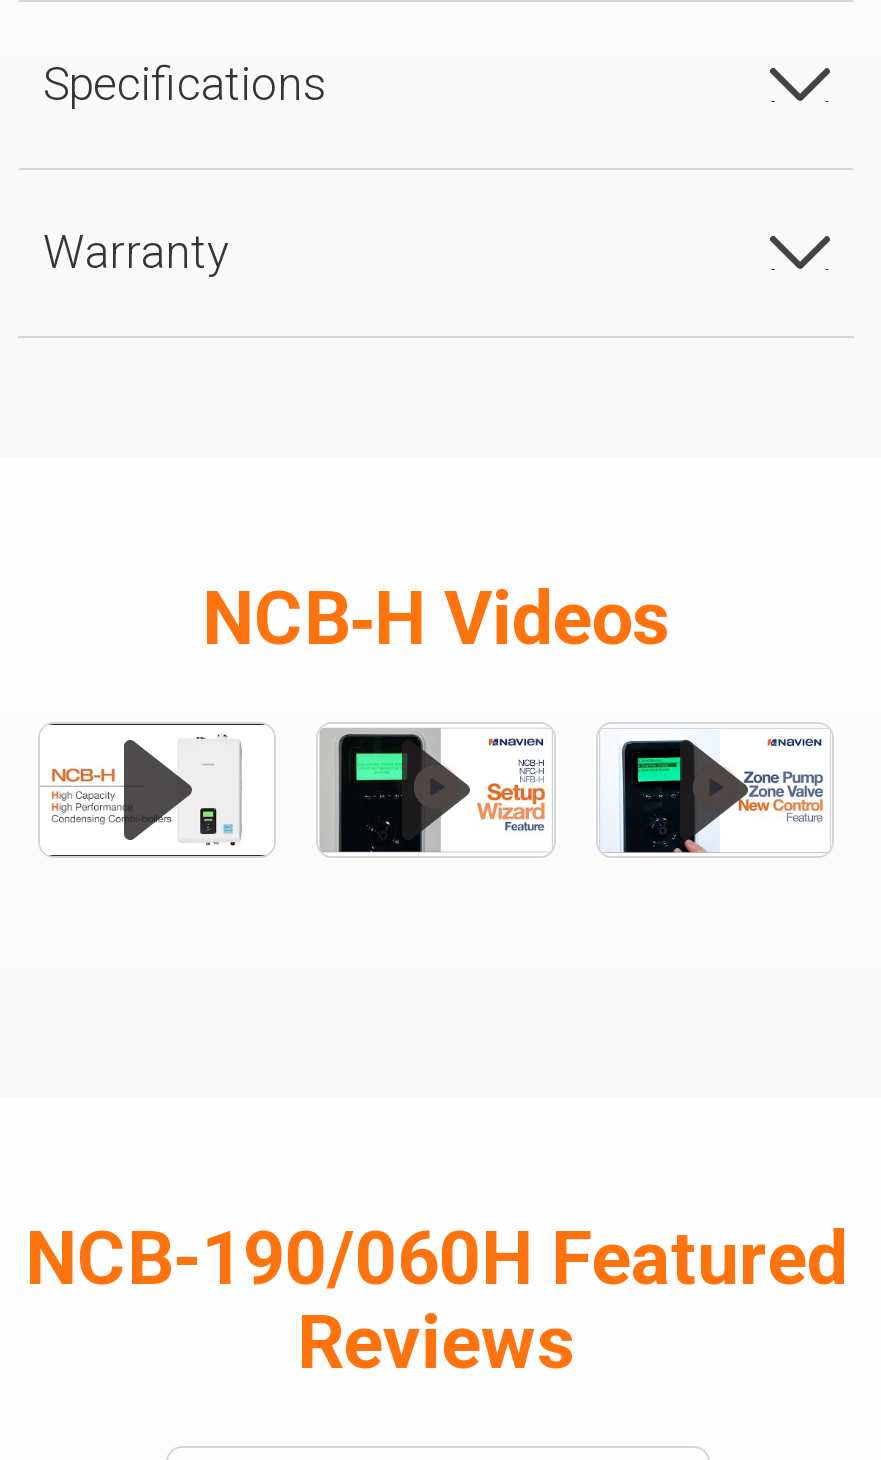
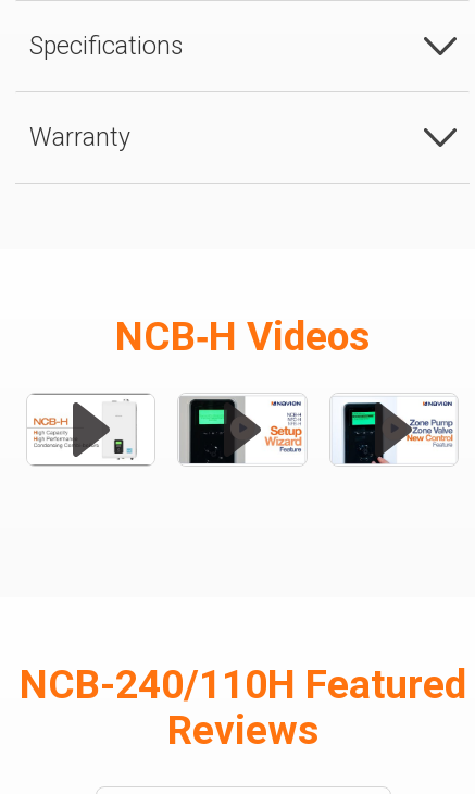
[25,1217,847,1303] NCB-190/060H Featured -> [19,662,466,708] NCB-240/110H Featured

